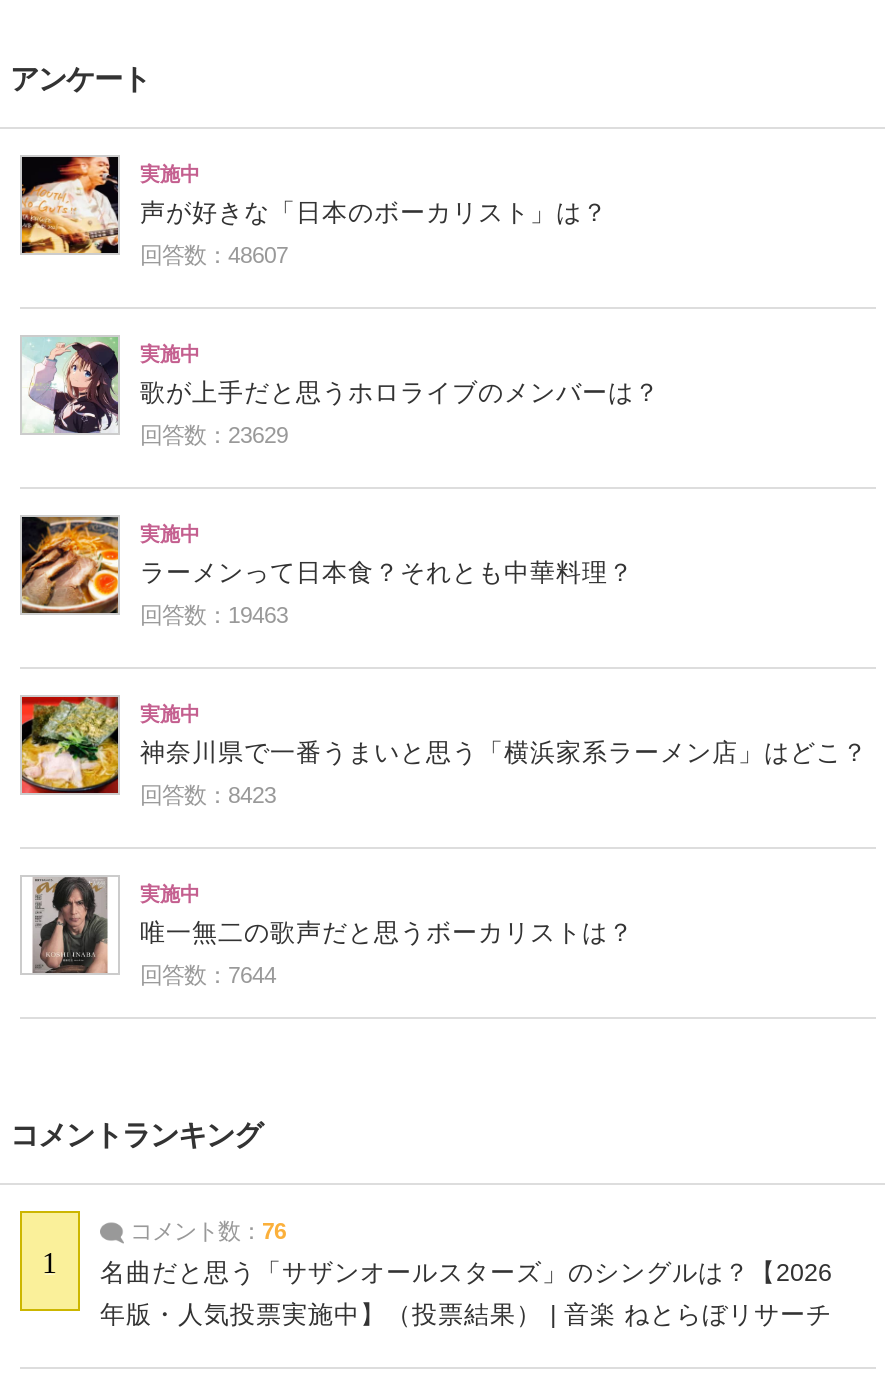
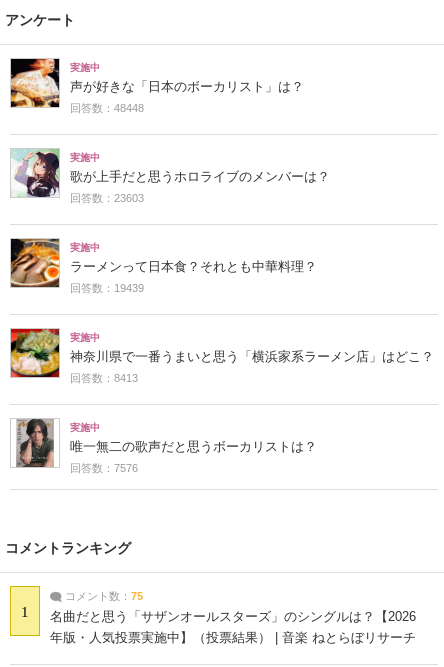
[140,243,288,267] 回答数：48607 -> [70,102,144,114] 回答数：48448
[140,423,288,447] 回答数：23629 -> [70,192,144,204] 回答数：23603
[140,603,288,627] 回答数：19463 -> [70,282,144,294] 回答数：19439
[140,783,276,807] 回答数：8423 -> [70,372,138,384] 回答数：8413
[140,963,276,987] 回答数：7644 -> [70,462,138,474] 回答数：7576
[124,1219,286,1243] コメント数：76 -> [62,590,143,602] コメント数：75

